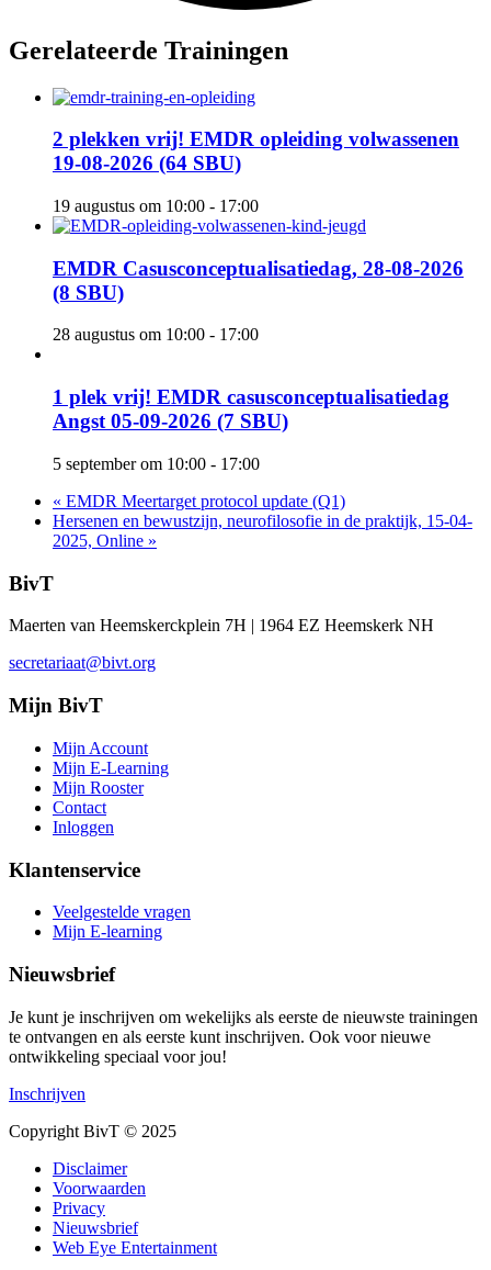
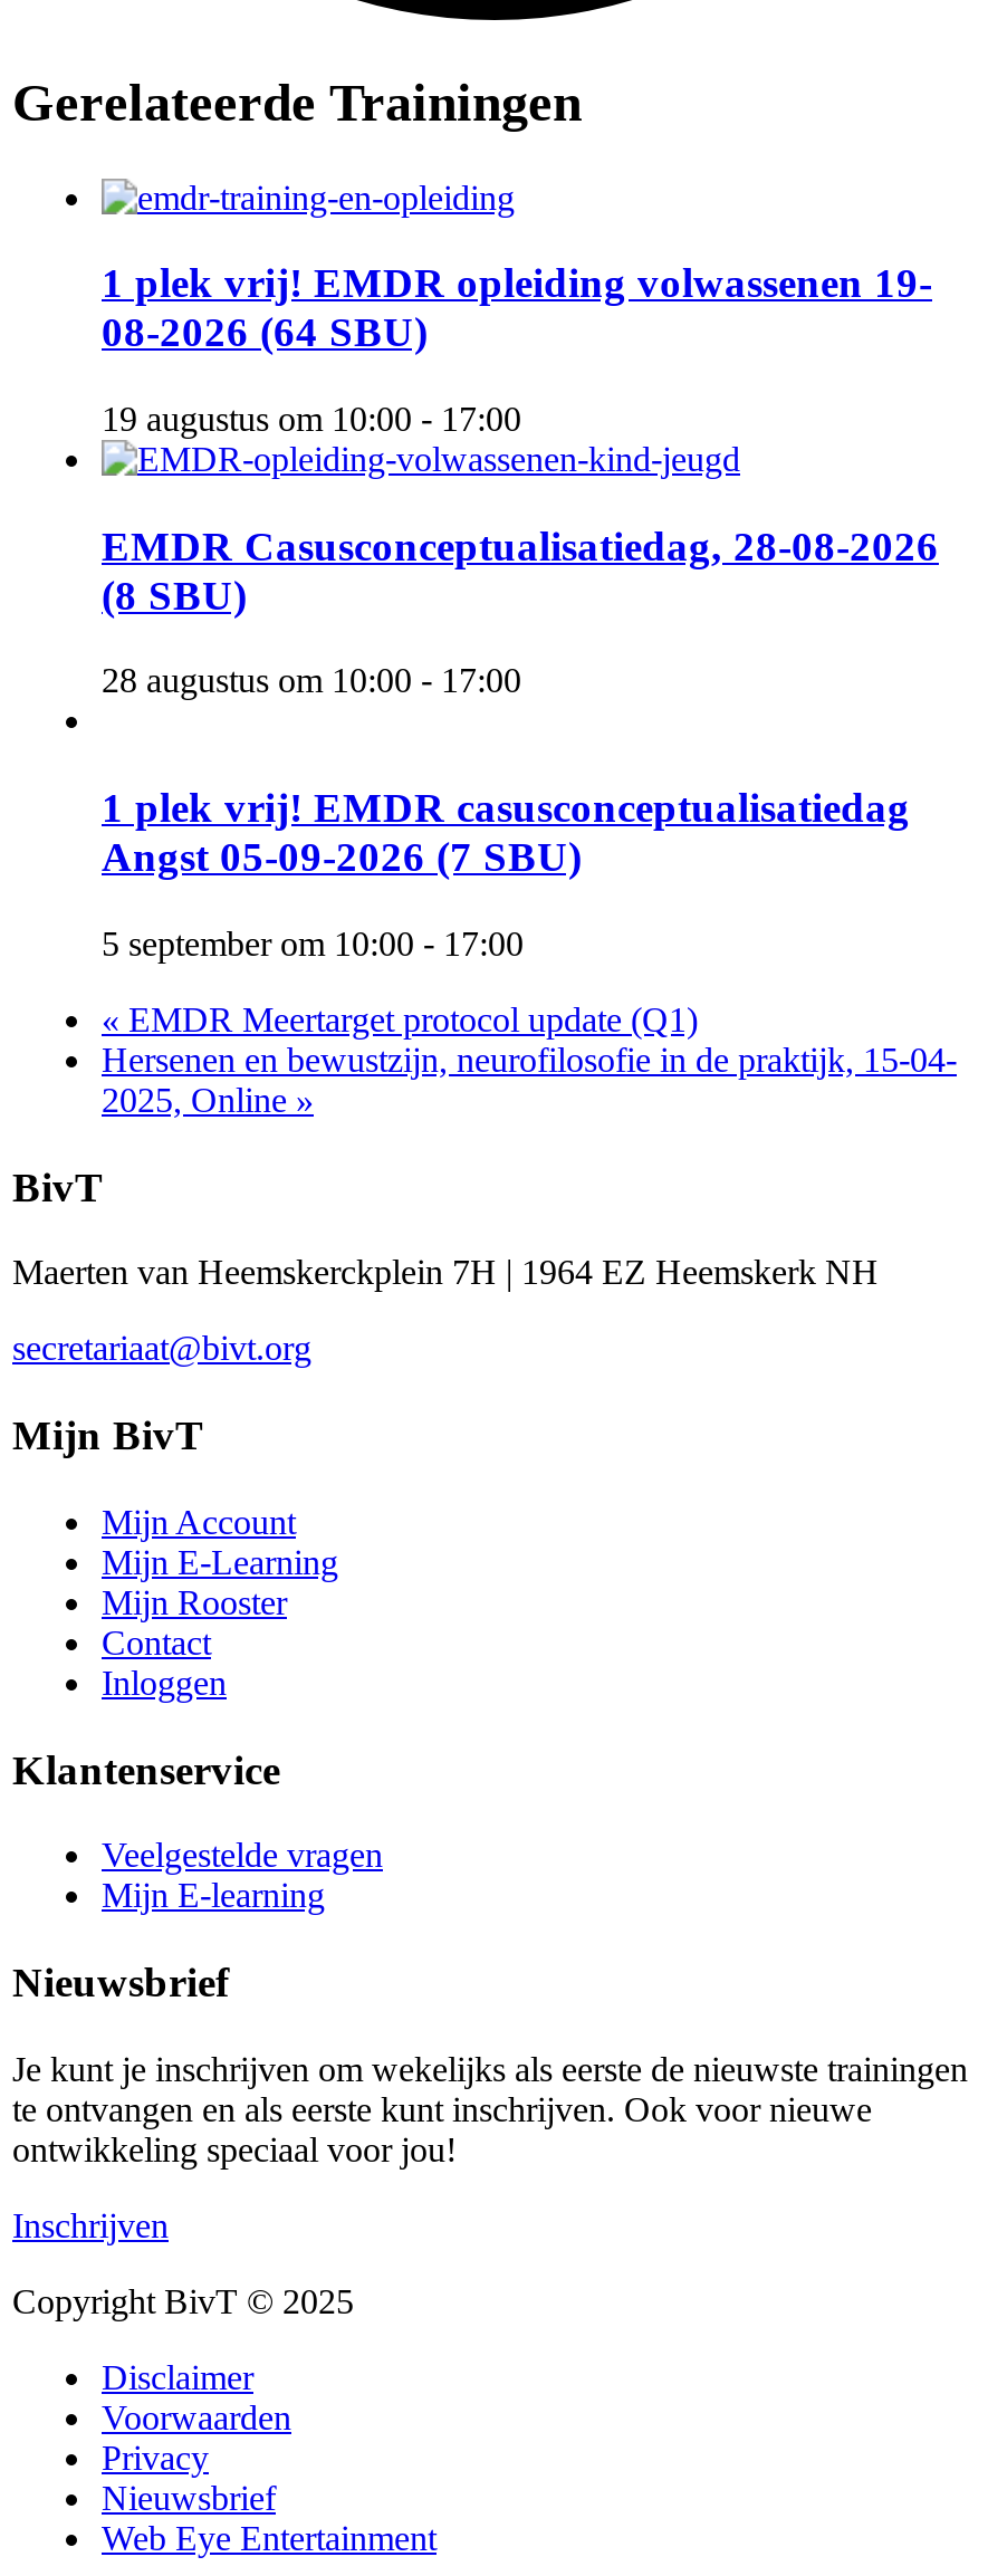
[53,128,459,175] 2 plekken vrij! EMDR opleiding volwassenen | 19-08-2026 (64 SBU) -> [102,260,932,356] 1 plek vrij! EMDR opleiding volwassenen 19- | 08-2026 (64 SBU)

